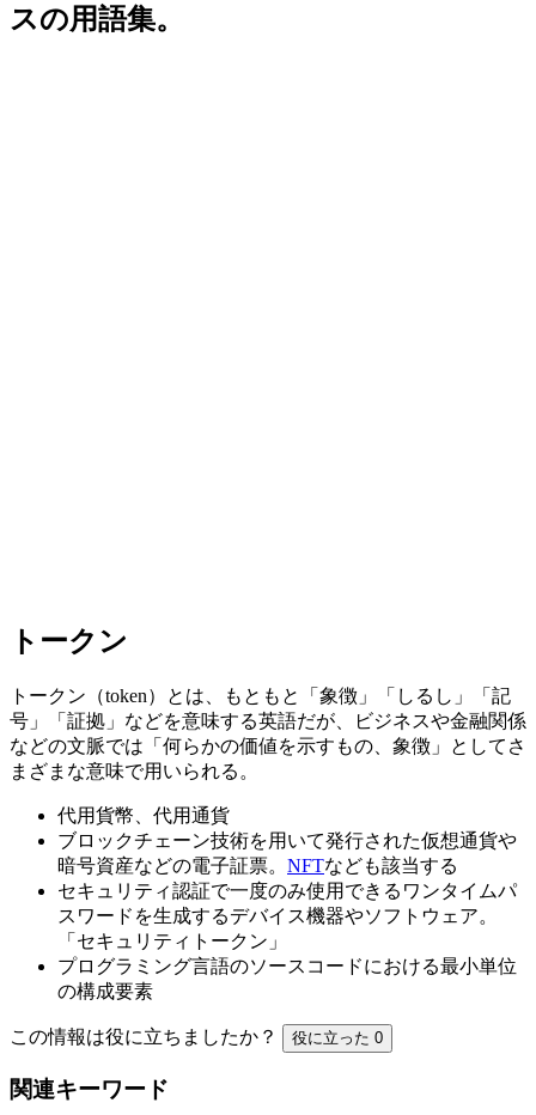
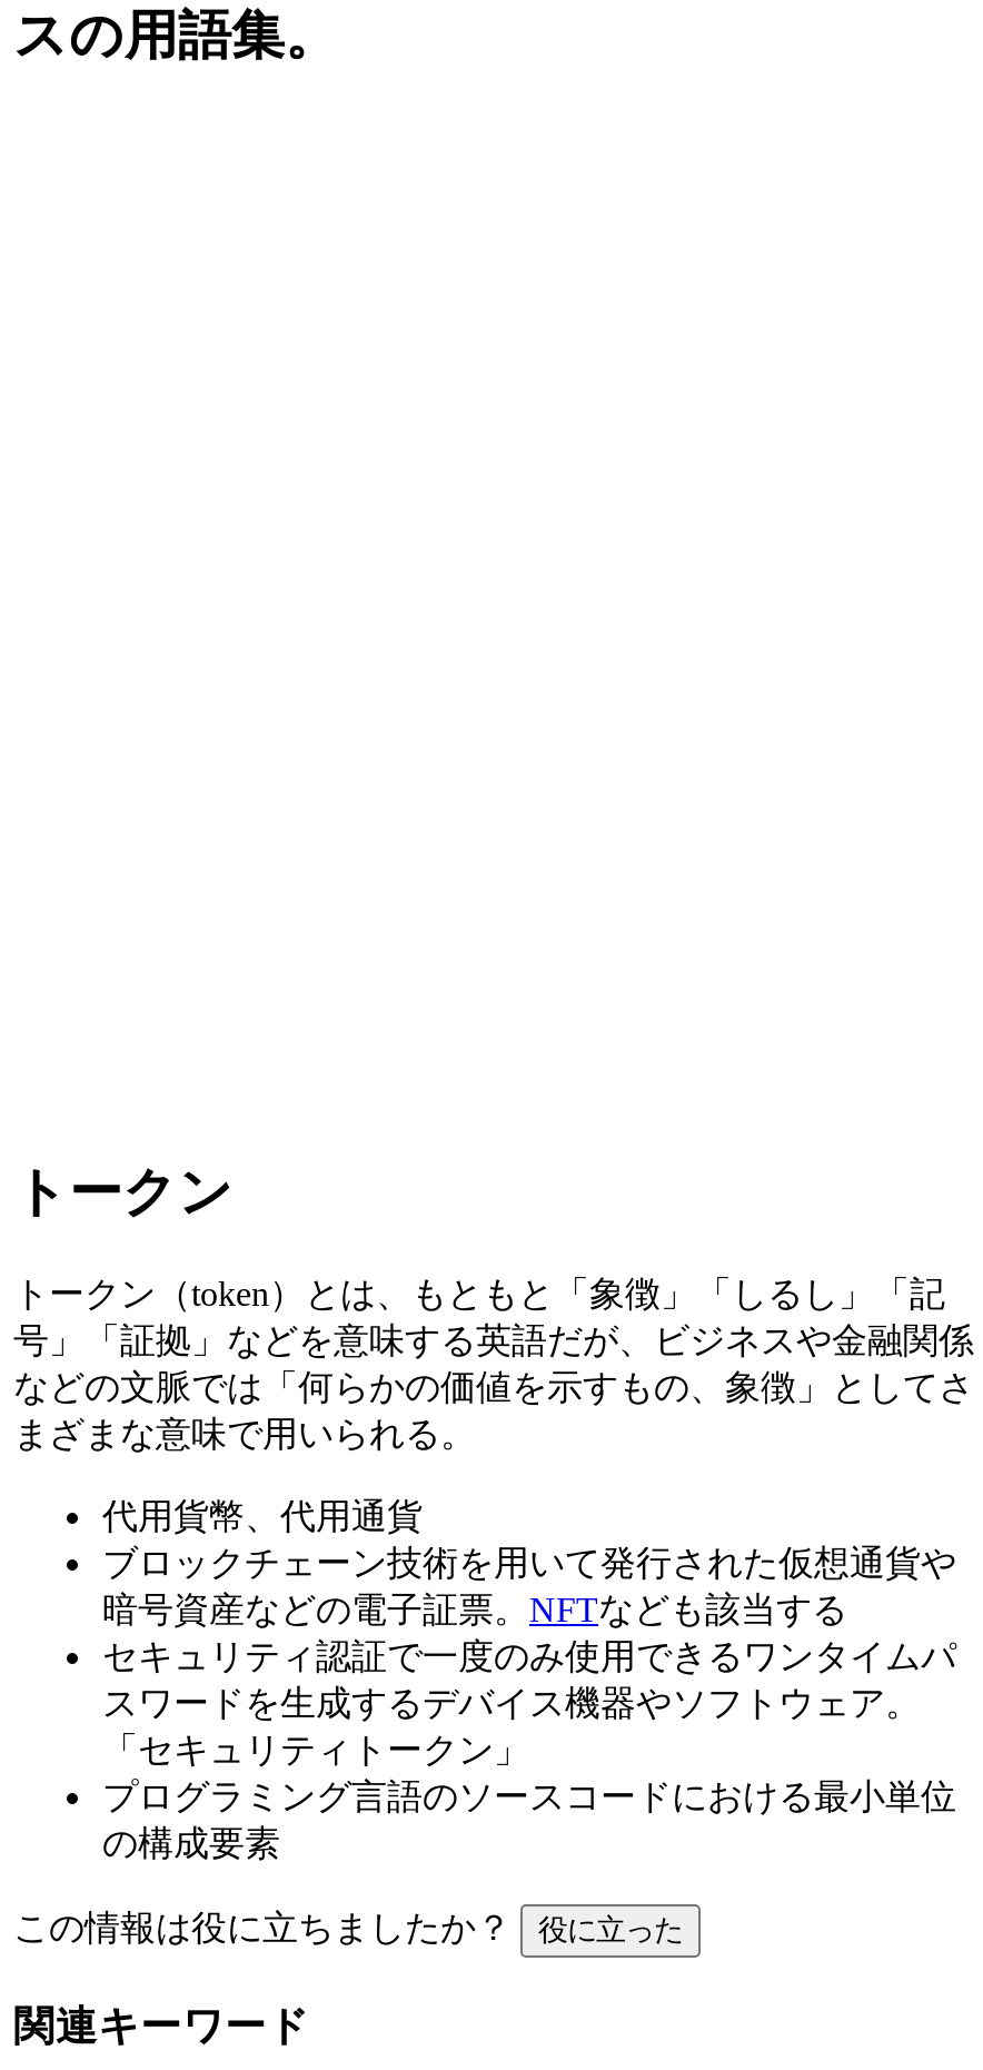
[10,1026,383,1046] この情報は役に立ちましたか？ 役に立った0 -> [13,1908,683,1946] この情報は役に立ちましたか？ 役に立った

